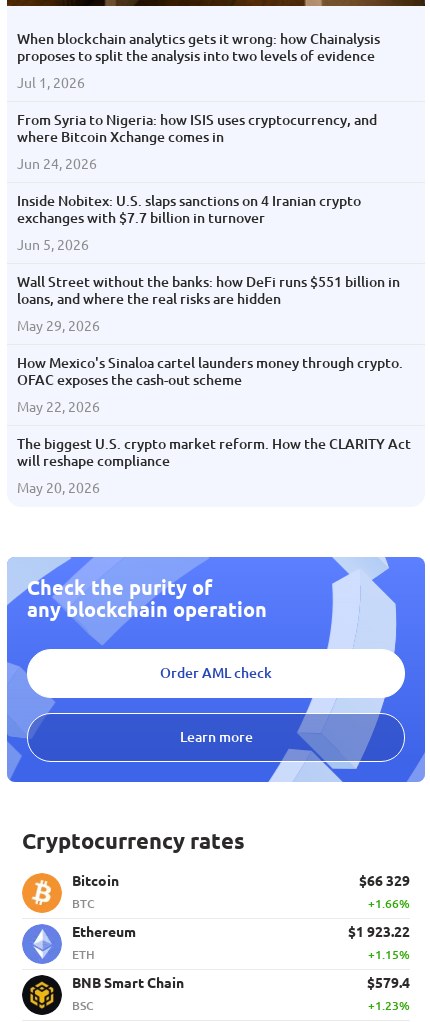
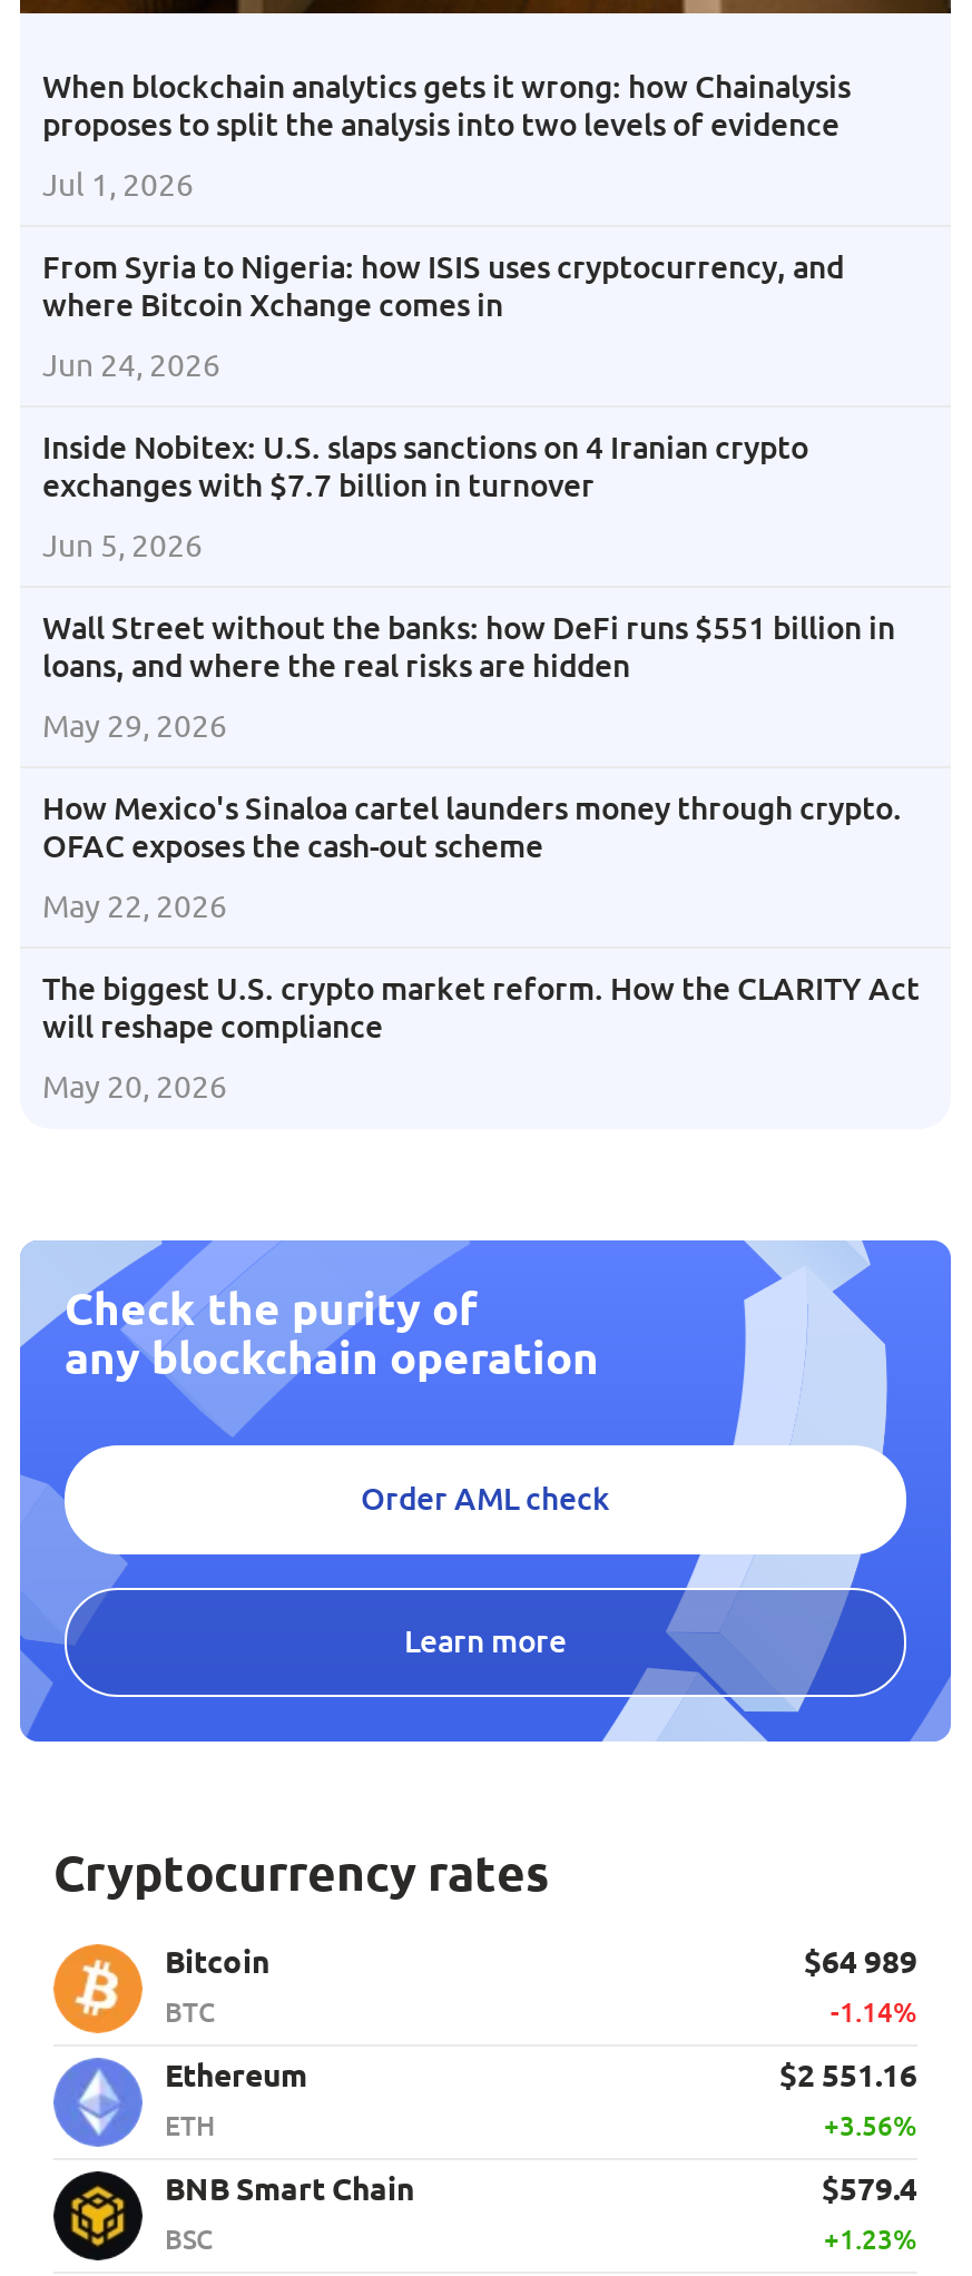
[359,873,410,889] $66 329 -> [804,1944,917,1980] $64 989
[368,897,410,910] +1.66% -> [831,1999,917,2027] -1.14%
[348,924,410,940] $1 923.22 -> [779,2058,917,2093] $2 551.16
[368,948,410,961] +1.15% -> [824,2112,917,2141] +3.56%

